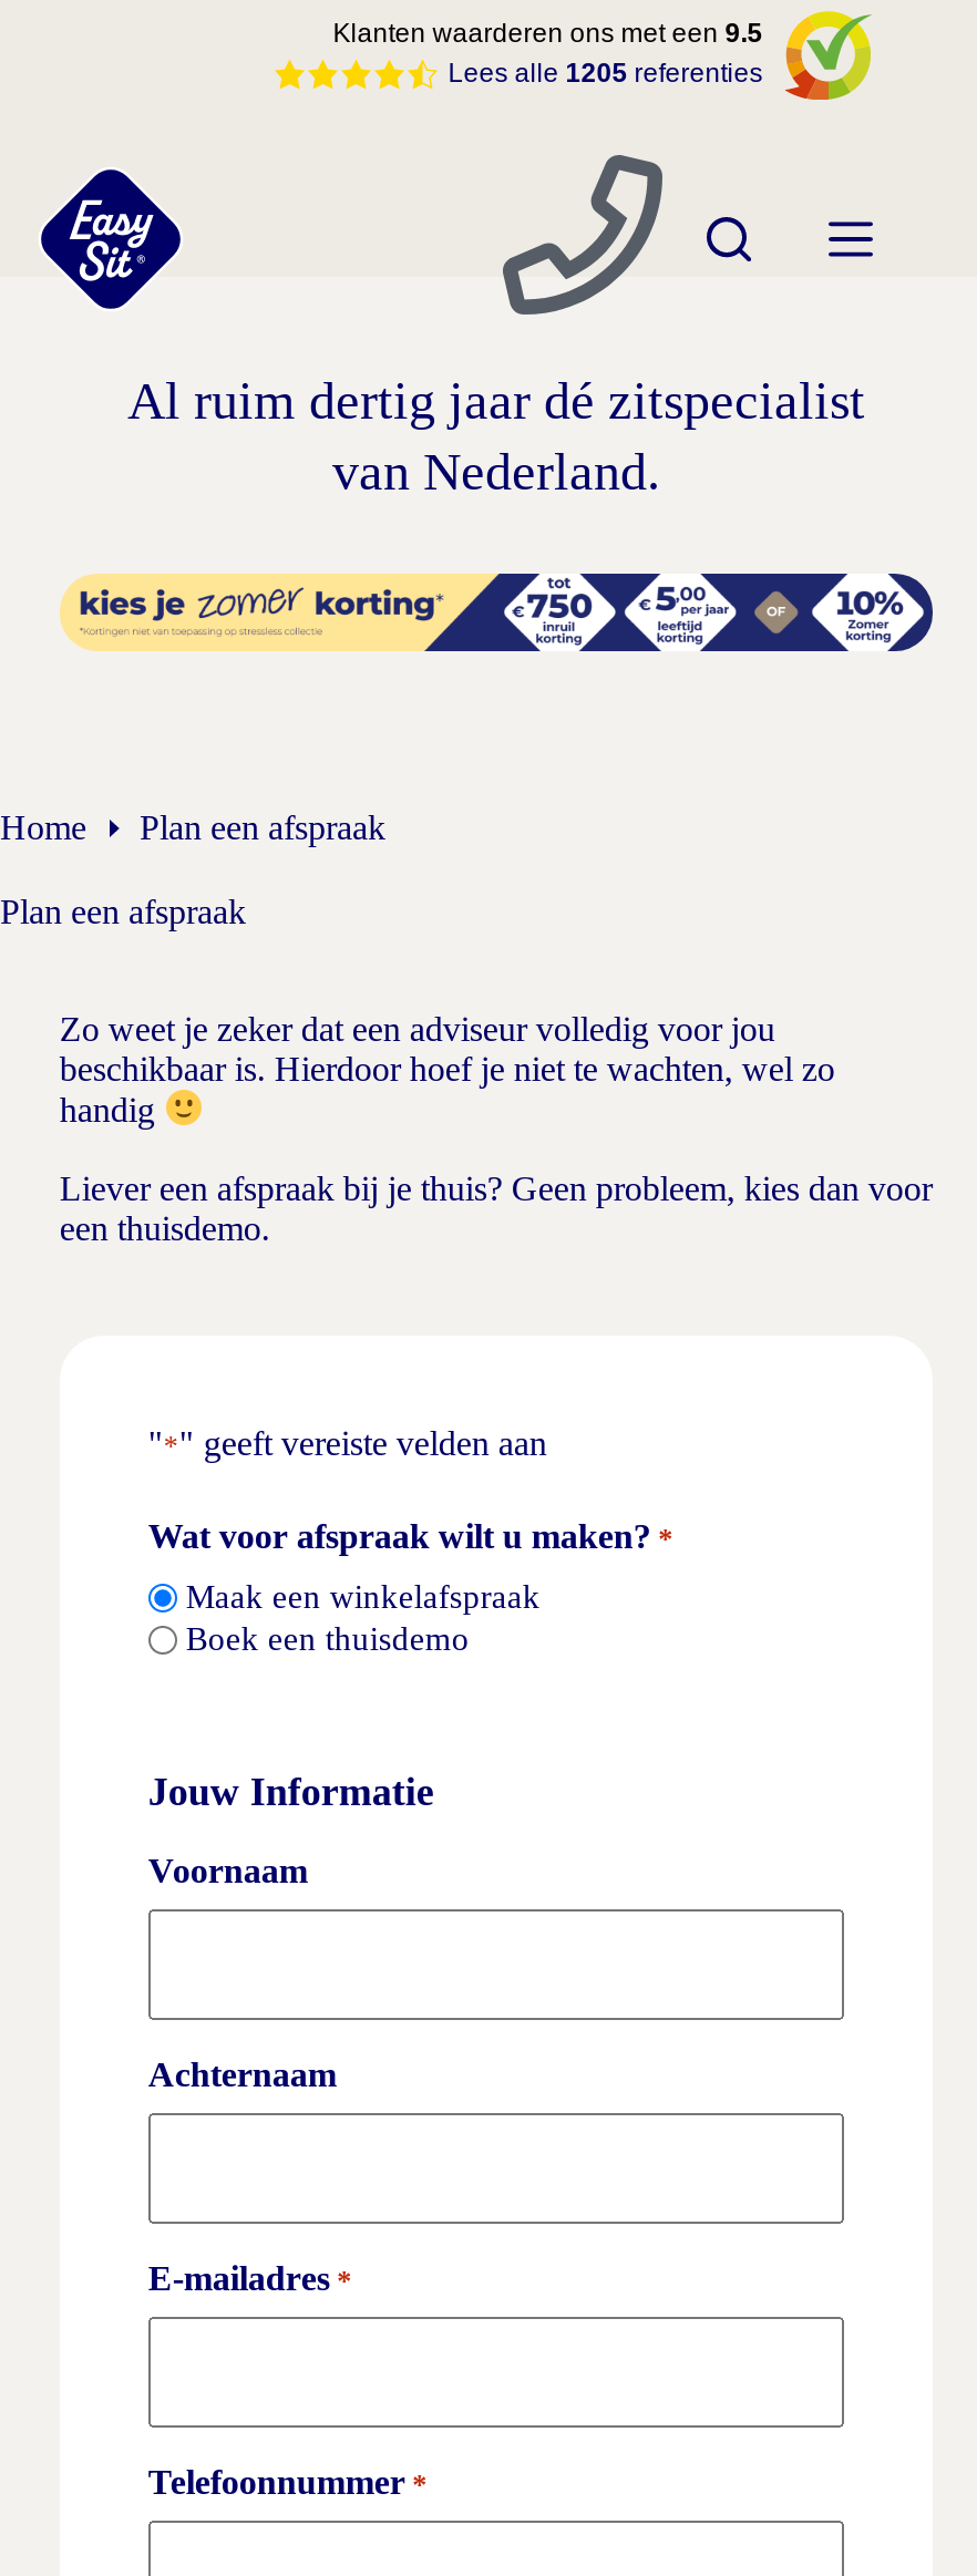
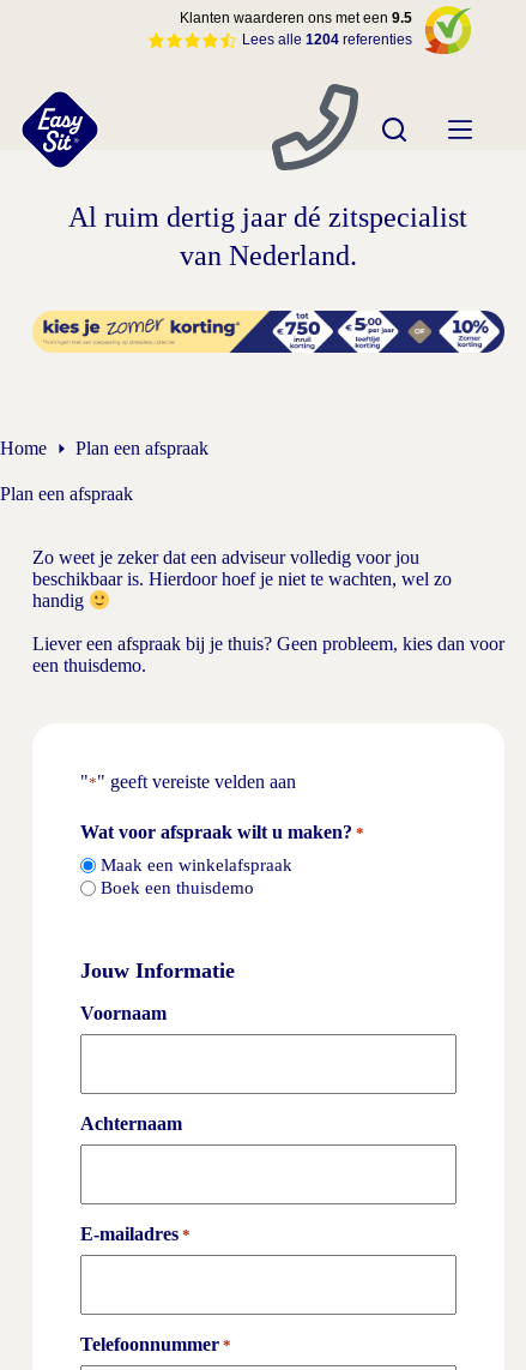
[448,58,763,89] Lees alle 1205 referenties -> [242,32,412,48] Lees alle 1204 referenties

